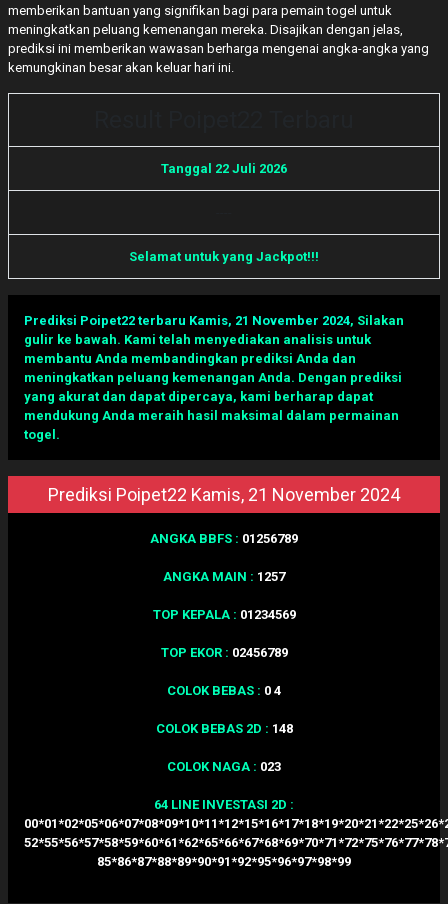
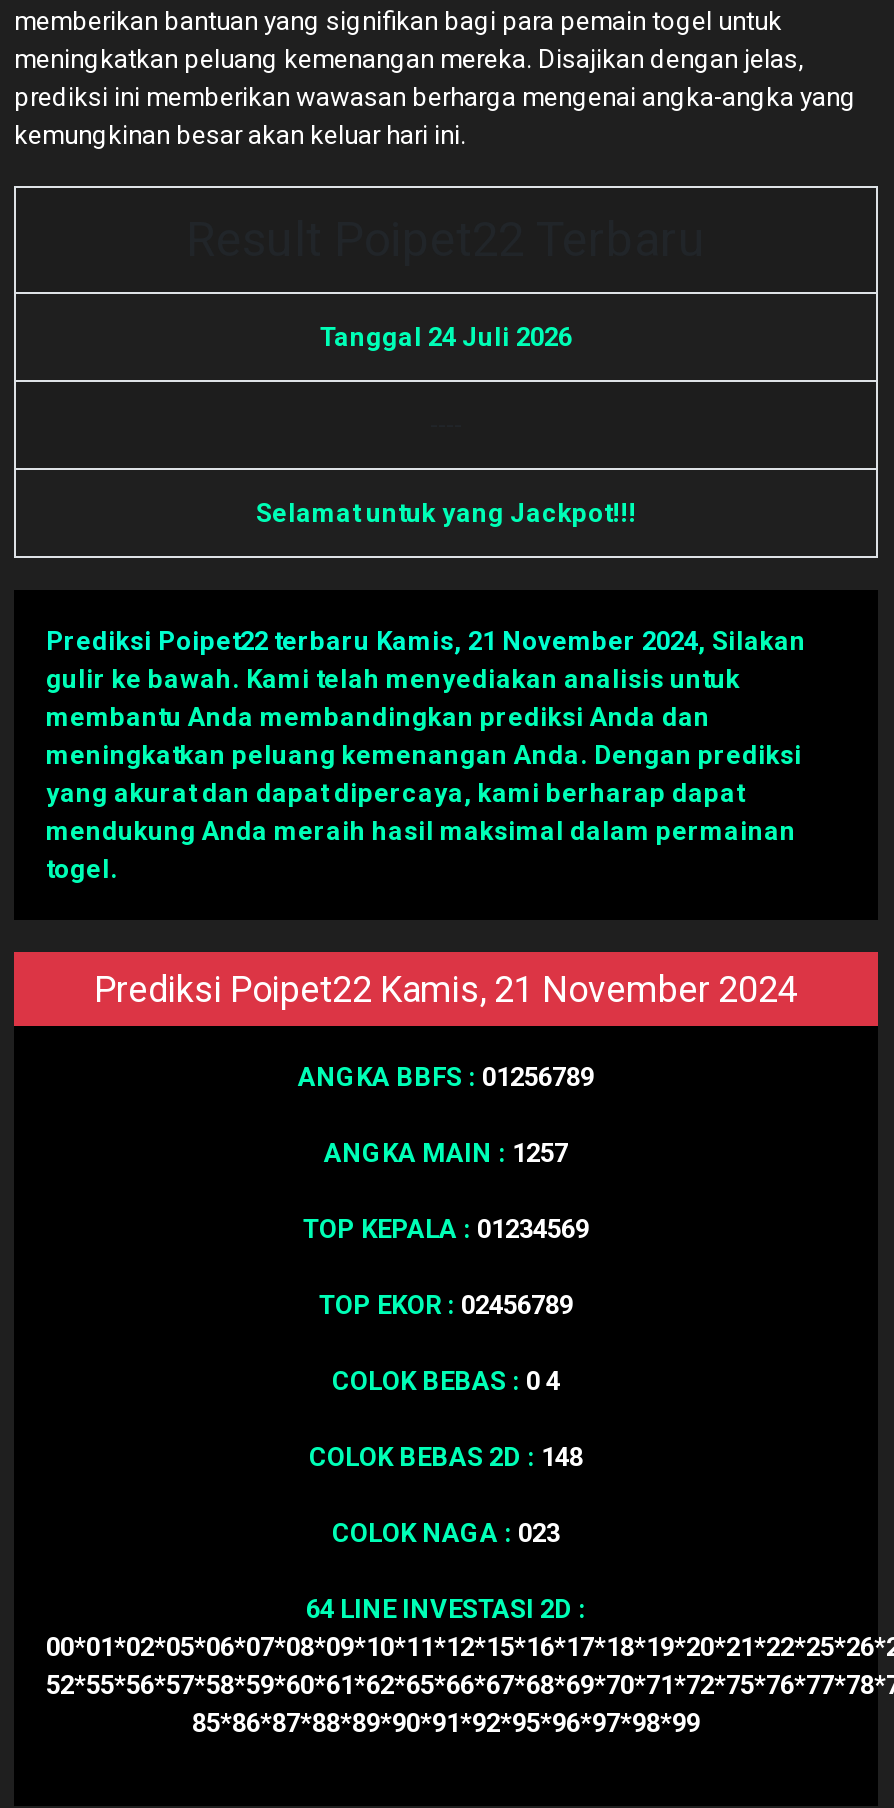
[161,161,287,176] Tanggal 22 Juli 2026 -> [320,322,572,352] Tanggal 24 Juli 2026

